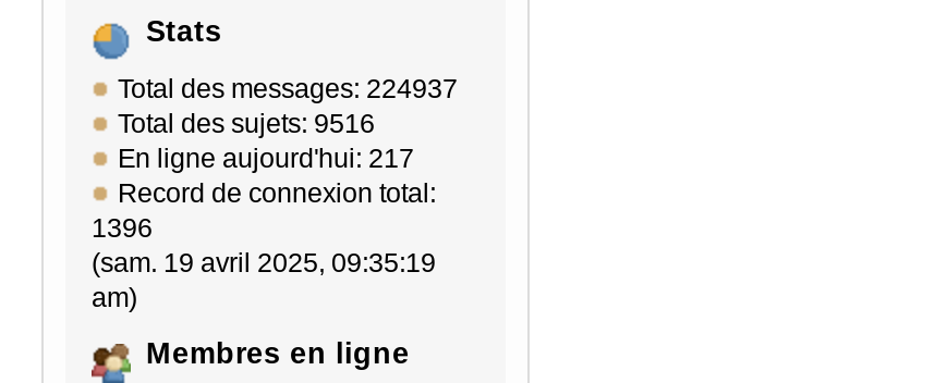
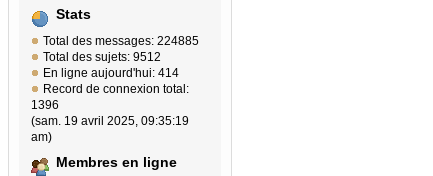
[118,75,458,105] Total des messages: 224937 -> [43,34,199,48] Total des messages: 224885
[118,109,375,140] Total des sujets: 9516 -> [43,50,161,64] Total des sujets: 9512
[118,144,414,175] En ligne aujourd'hui: 217 -> [43,66,179,80] En ligne aujourd'hui: 414

